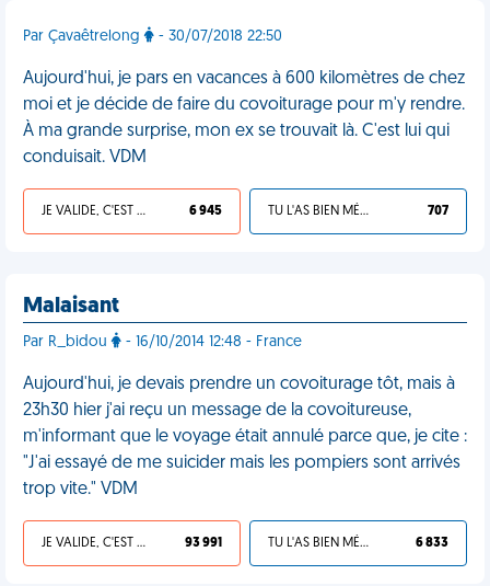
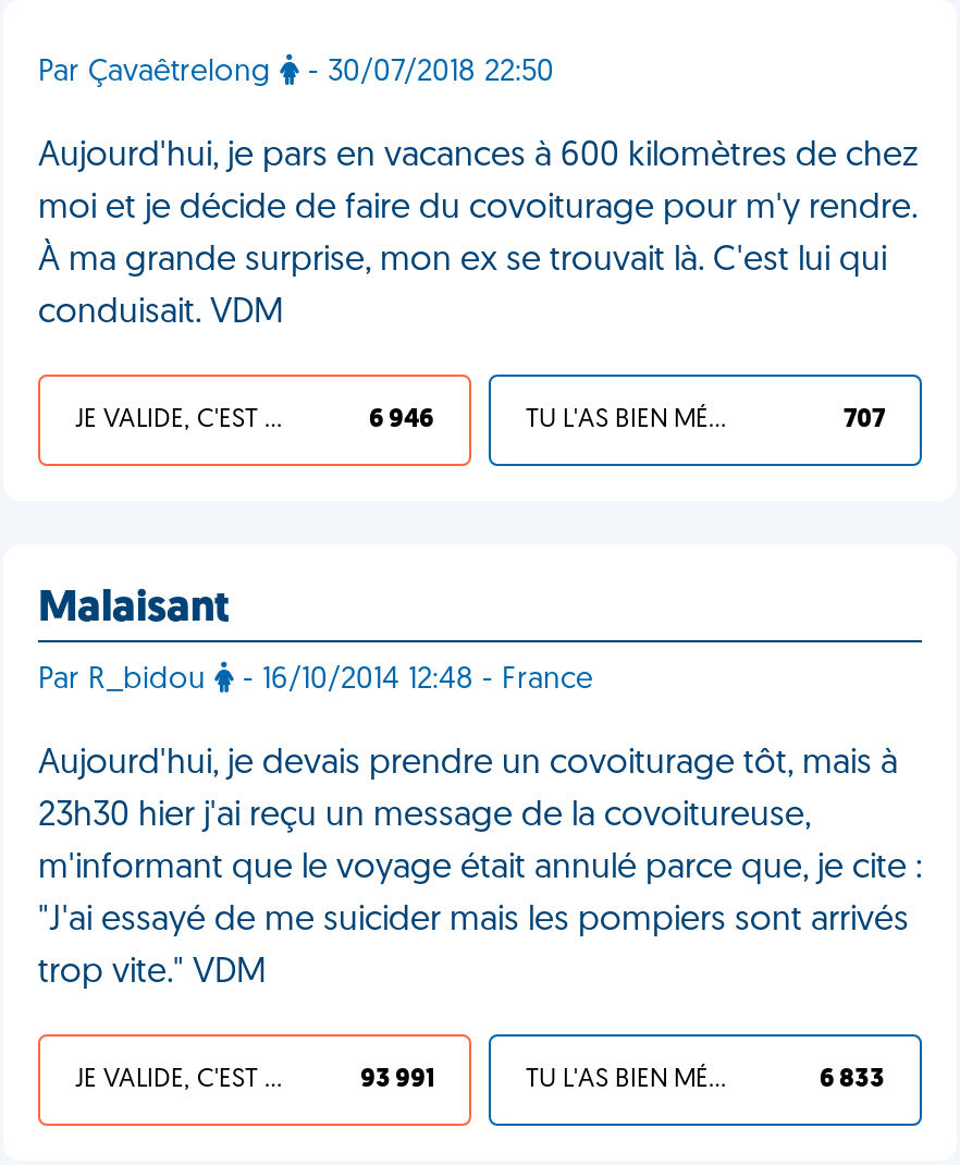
[189,205,222,218] 6 945 -> [369,407,434,433] 6 946

